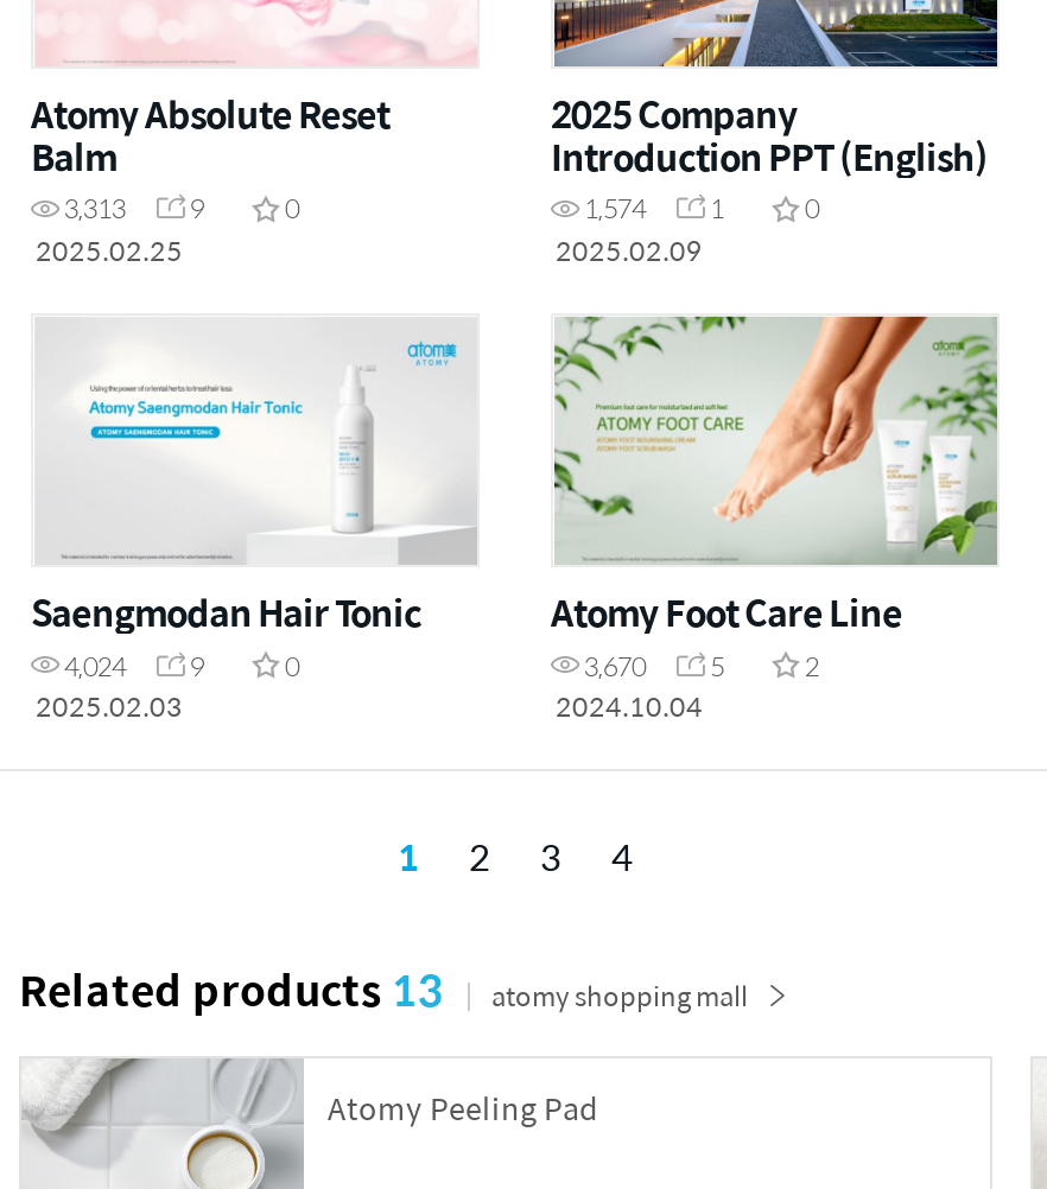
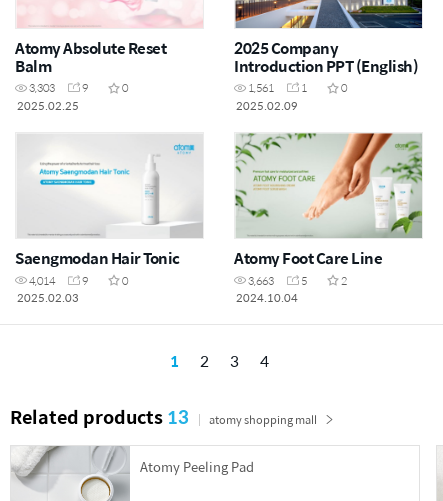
[64,189,299,229] 3,313 9 0 -> [29,79,128,96] 3,303 9 0
[584,189,819,229] 1,574 1 0 -> [248,79,347,96] 1,561 1 0
[64,645,299,685] 4,024 9 0 -> [29,272,128,289] 4,014 9 0
[584,645,819,685] 3,670 5 2 -> [248,272,347,289] 3,663 5 2

